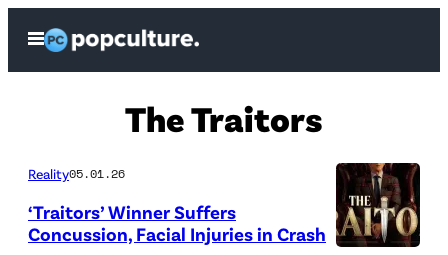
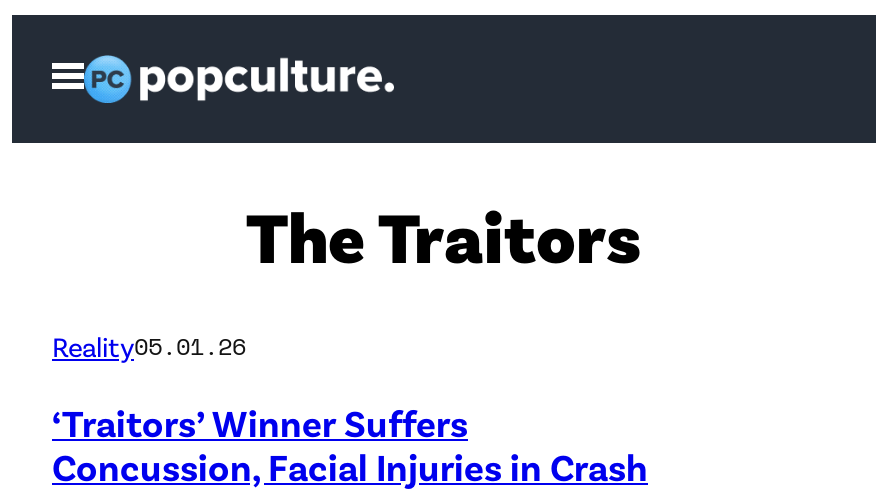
[335,162,421,248] [image] -> none

